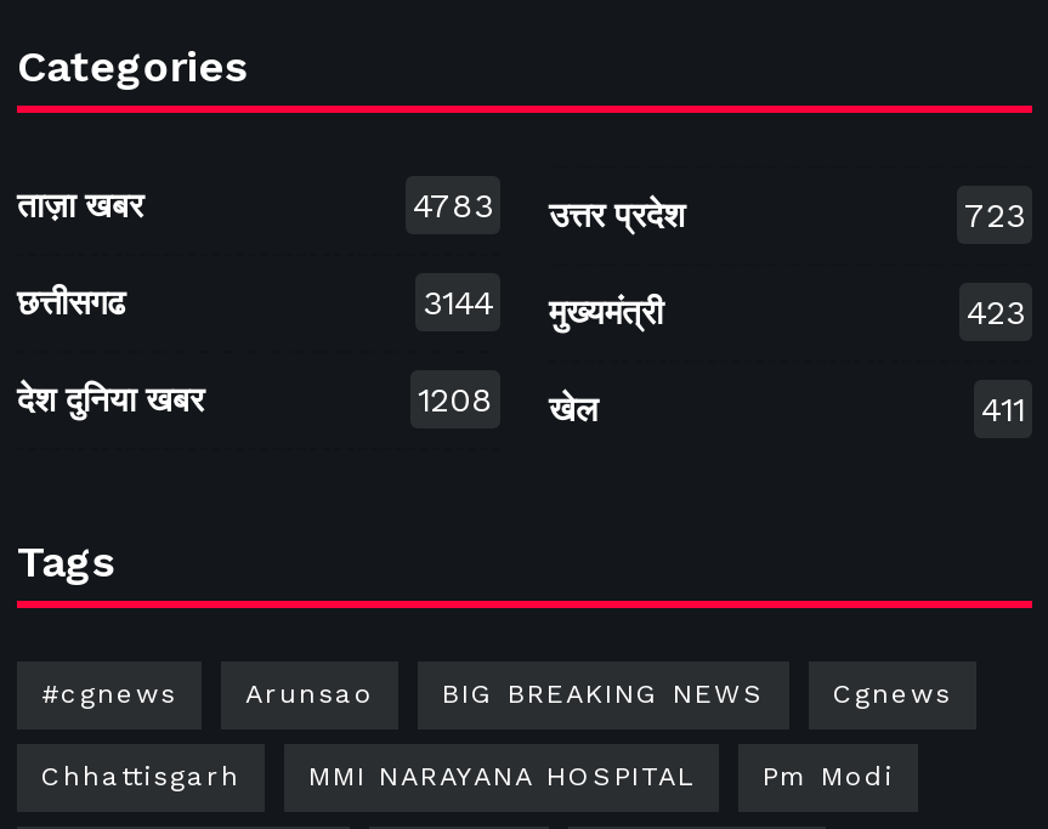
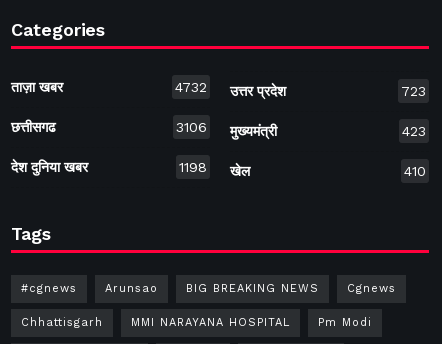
[413,186,685,233] 4783 उत्तर प्रदेश -> [175,79,286,99] 4732 उत्तर प्रदेश
[423,283,663,330] 3144 मुख्यमंत्री -> [176,119,277,139] 3106 मुख्यमंत्री
[418,380,597,427] 1208 खेल -> [179,159,250,179] 1198 खेल
[981,389,1025,427] 411 -> [404,163,426,179] 410

